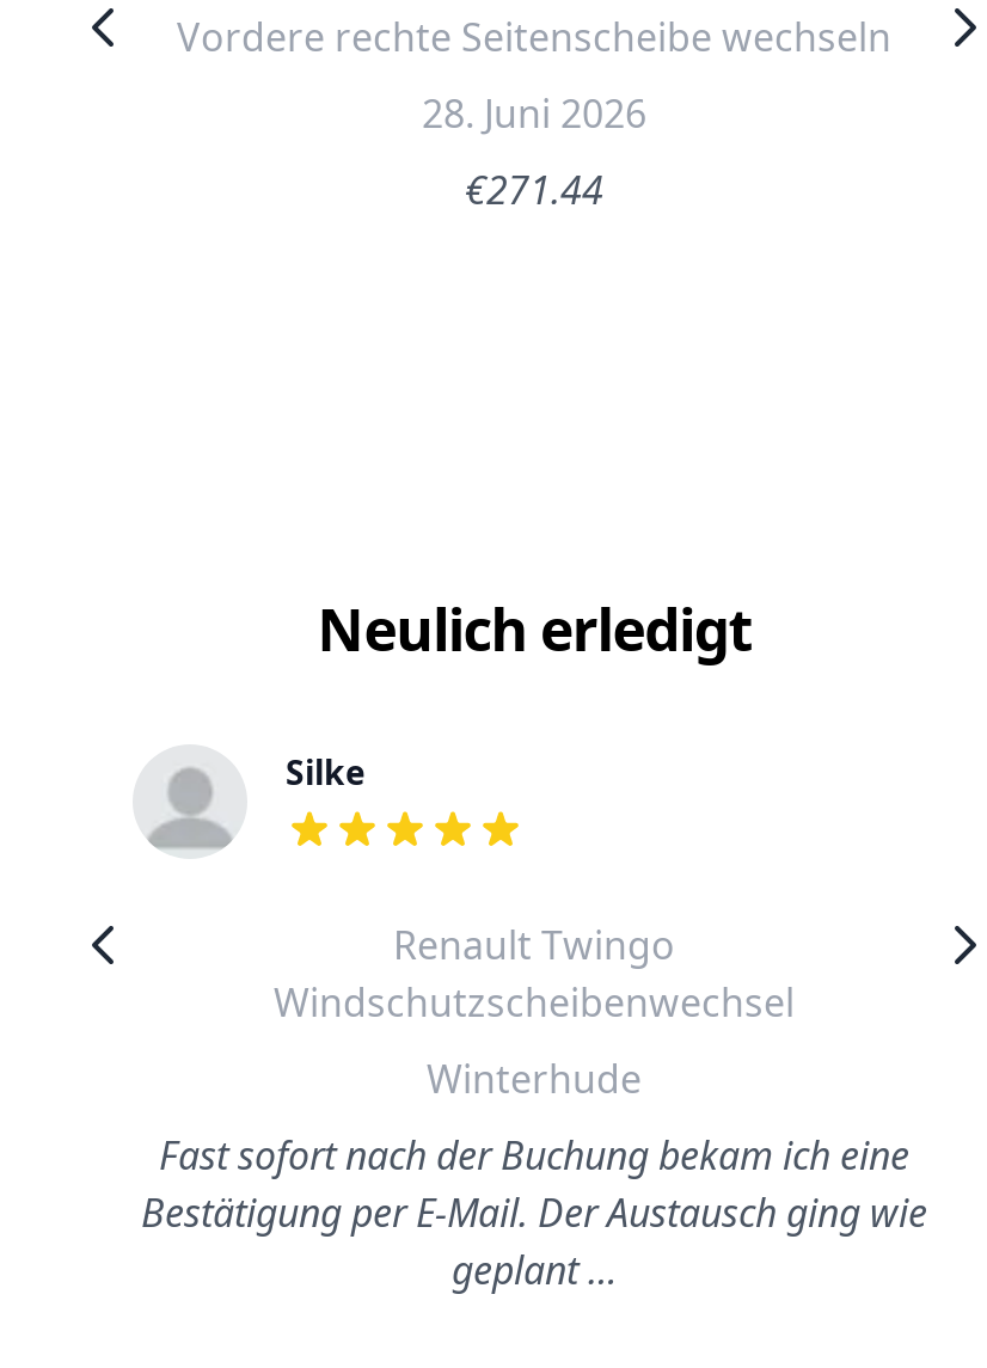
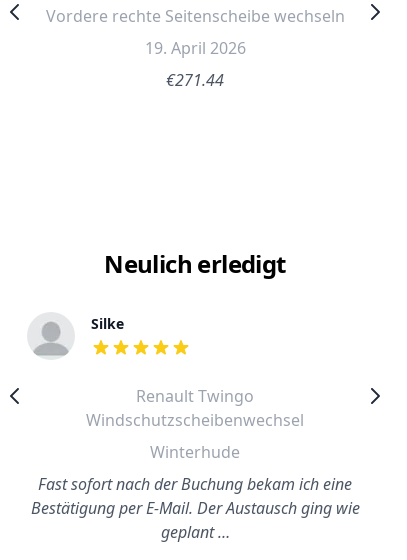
[422,87,646,140] 28. Juni 2026 -> [144,37,245,59] 19. April 2026

